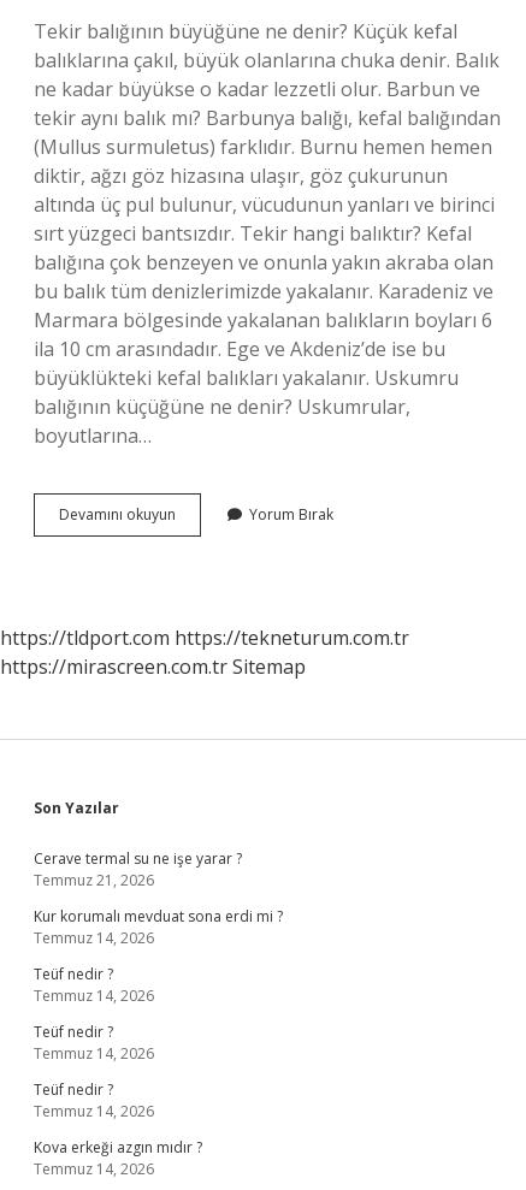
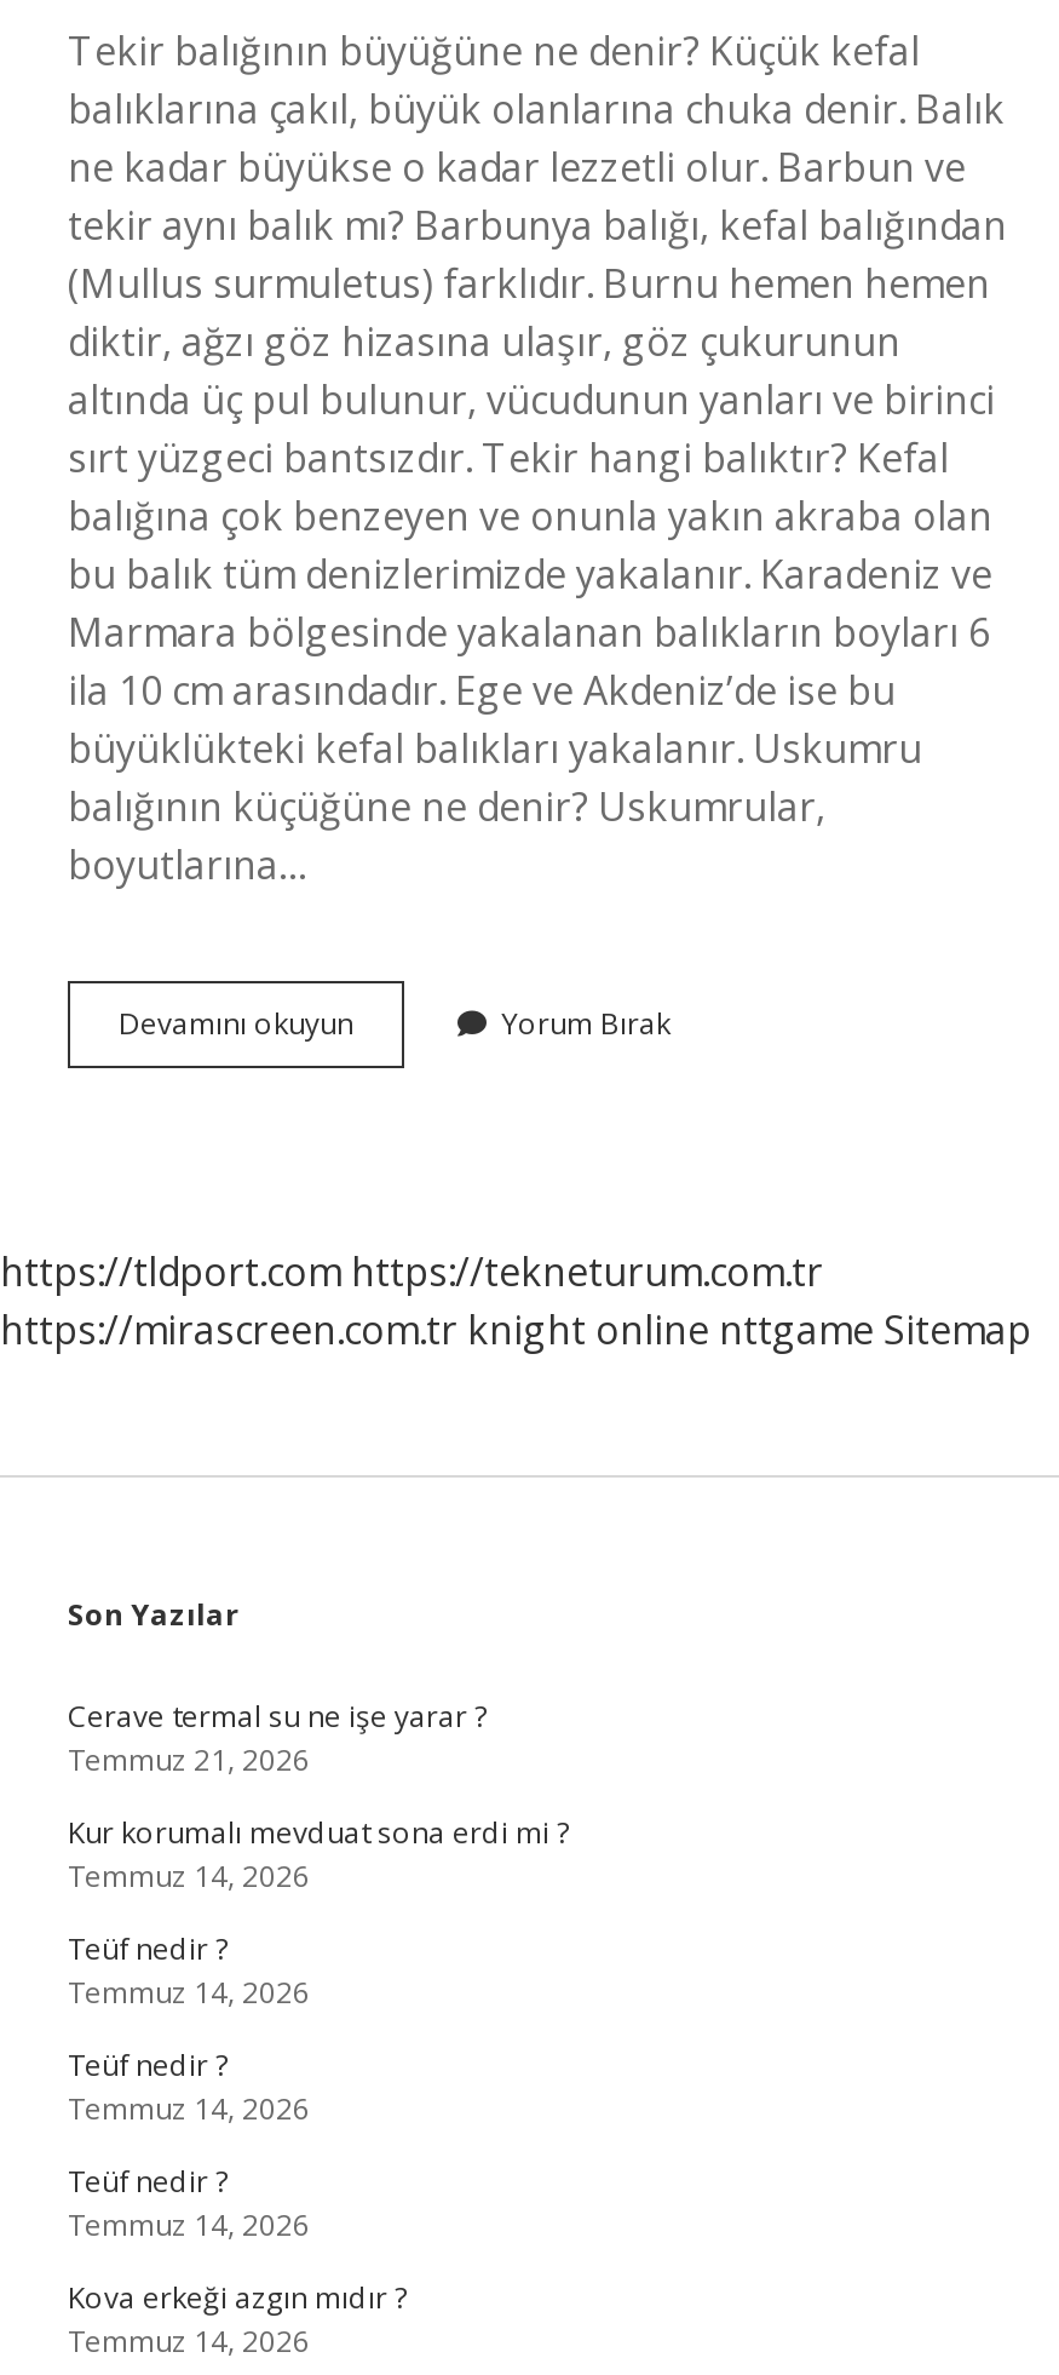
[0,653,306,680] https://mirascreen.com.tr Sitemap -> [0,1303,1031,1356] https://mirascreen.com.tr knight online nttgame Sitemap

